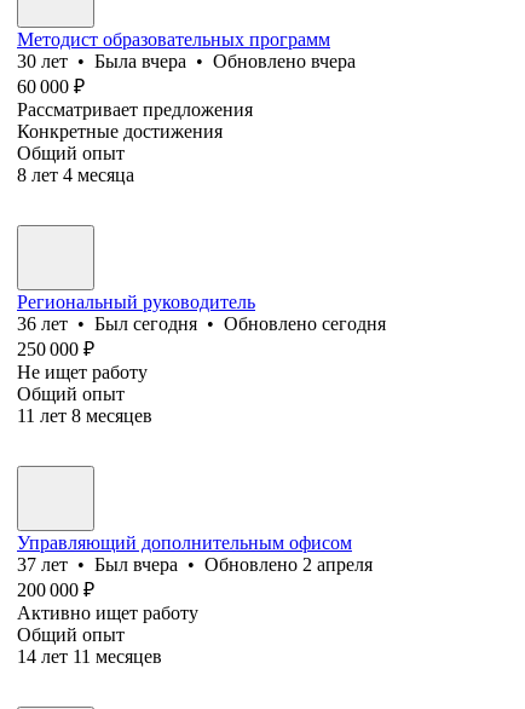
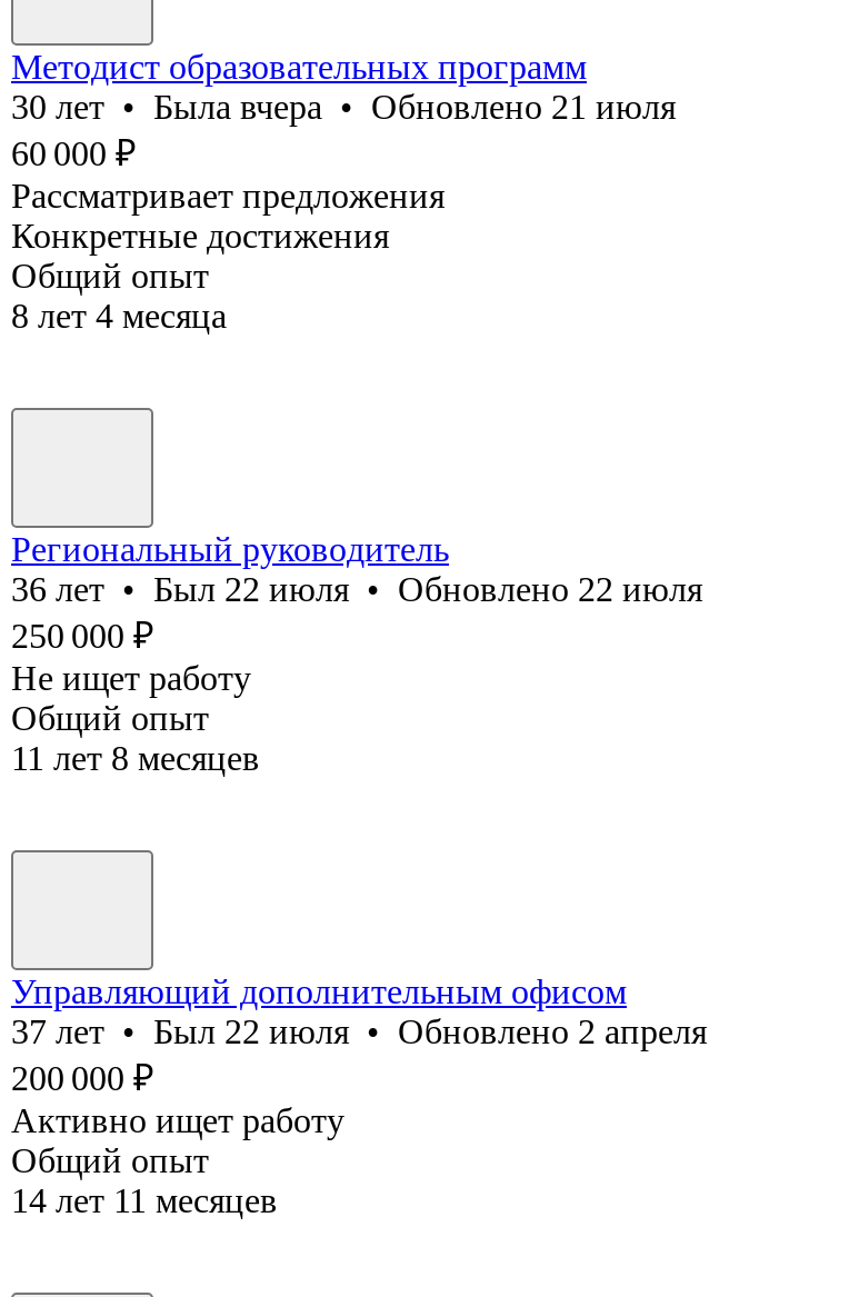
[17,51,356,71] 30 лет • Была вчера • Обновлено вчера -> [11,88,676,125] 30 лет • Была вчера • Обновлено 21 июля
[17,313,386,334] 36 лет • Был сегодня • Обновлено сегодня -> [11,570,702,608] 36 лет • Был 22 июля • Обновлено 22 июля
[17,554,373,575] 37 лет • Был вчера • Обновлено 2 апреля -> [11,1012,707,1050] 37 лет • Был 22 июля • Обновлено 2 апреля

